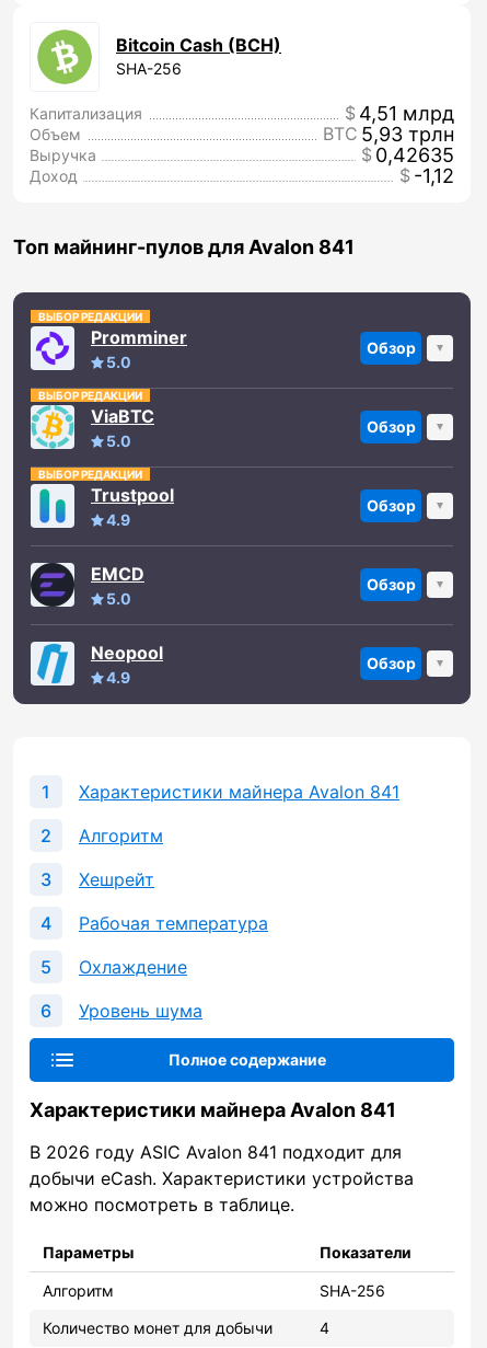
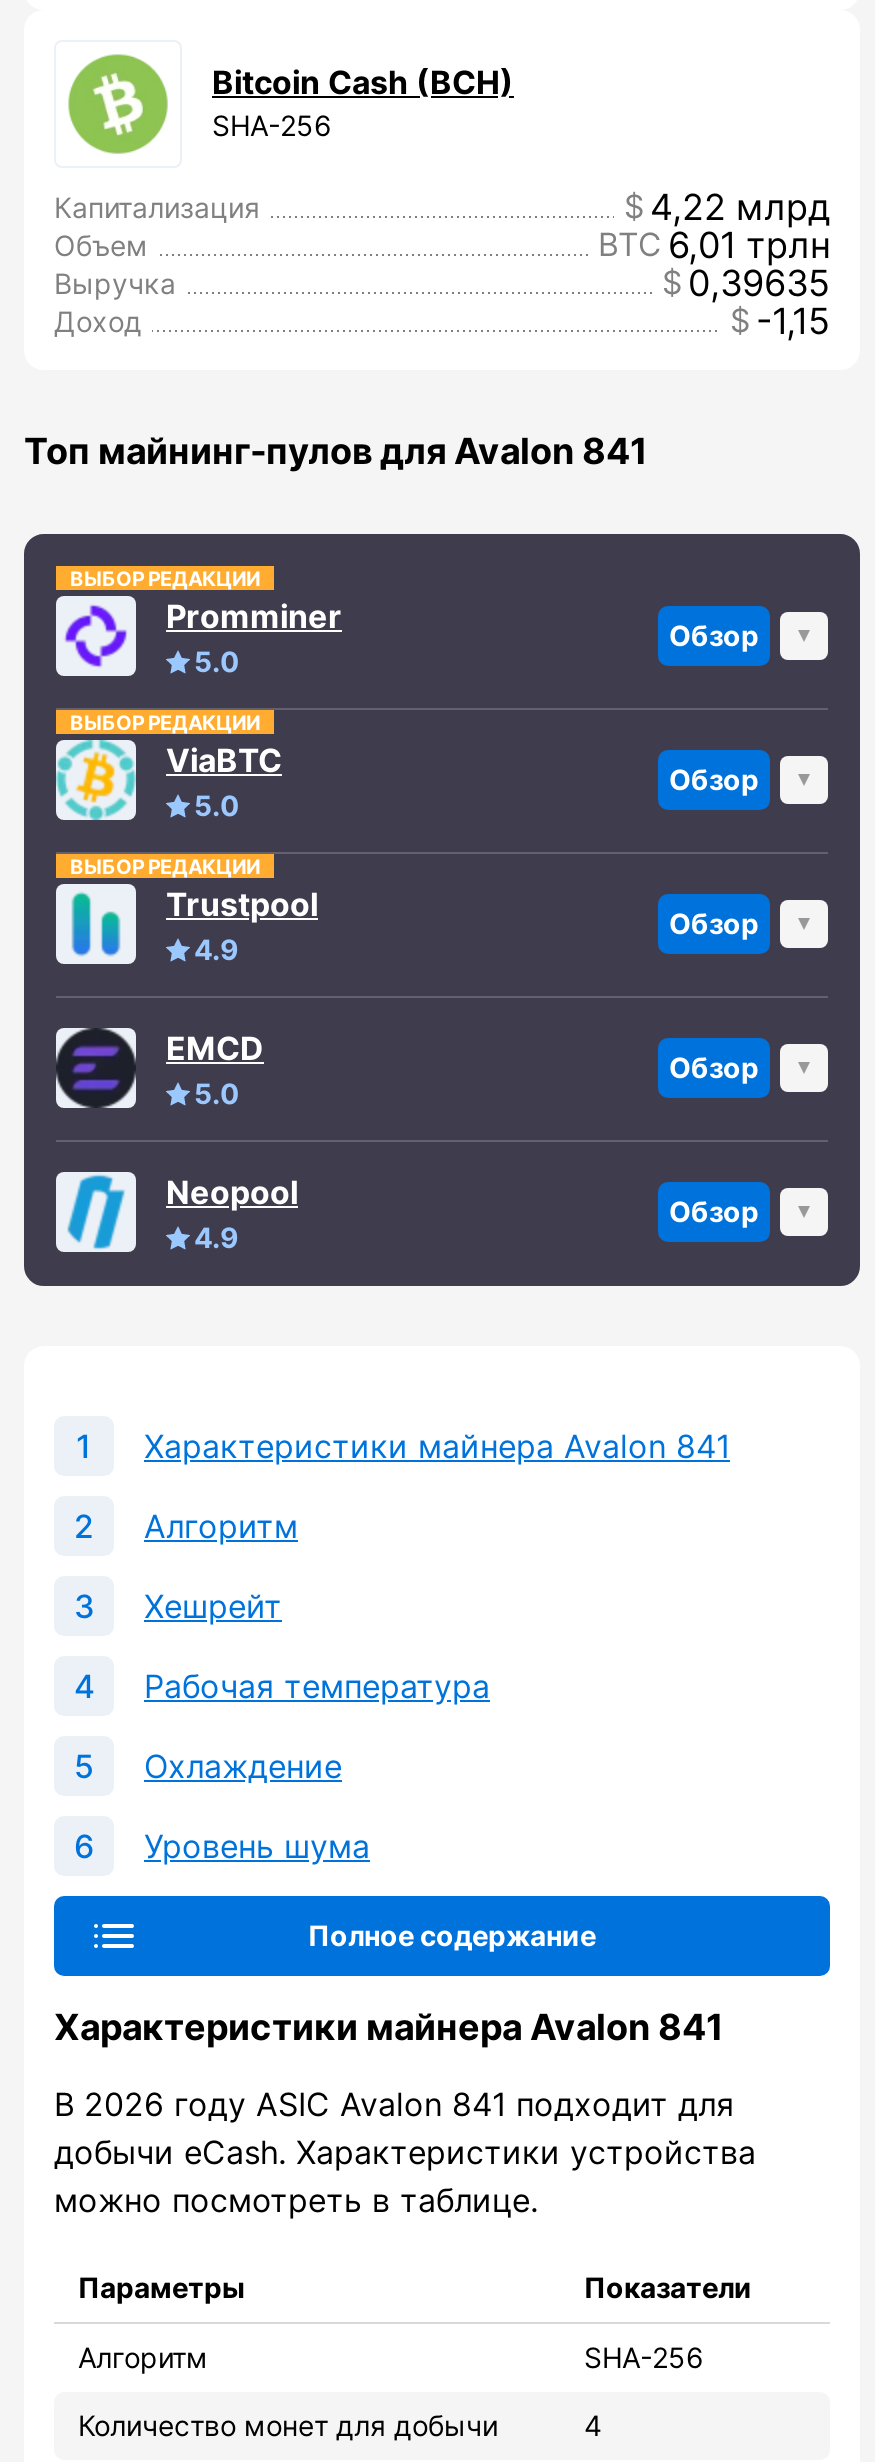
[359,102,454,125] 4,51 млрд -> [650,185,830,227] 4,22 млрд
[361,122,454,145] 5,93 трлн -> [668,223,830,265] 6,01 трлн
[375,143,454,166] 0,42635 -> [688,261,830,303] 0,39635
[414,164,454,187] -1,12 -> [756,299,830,341] -1,15

